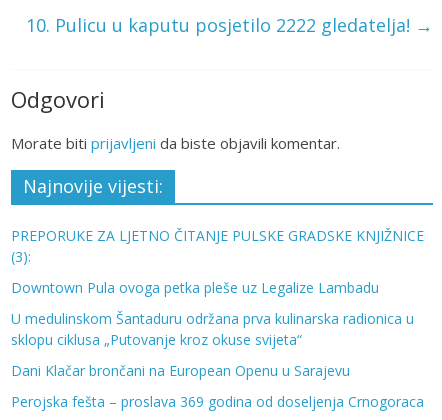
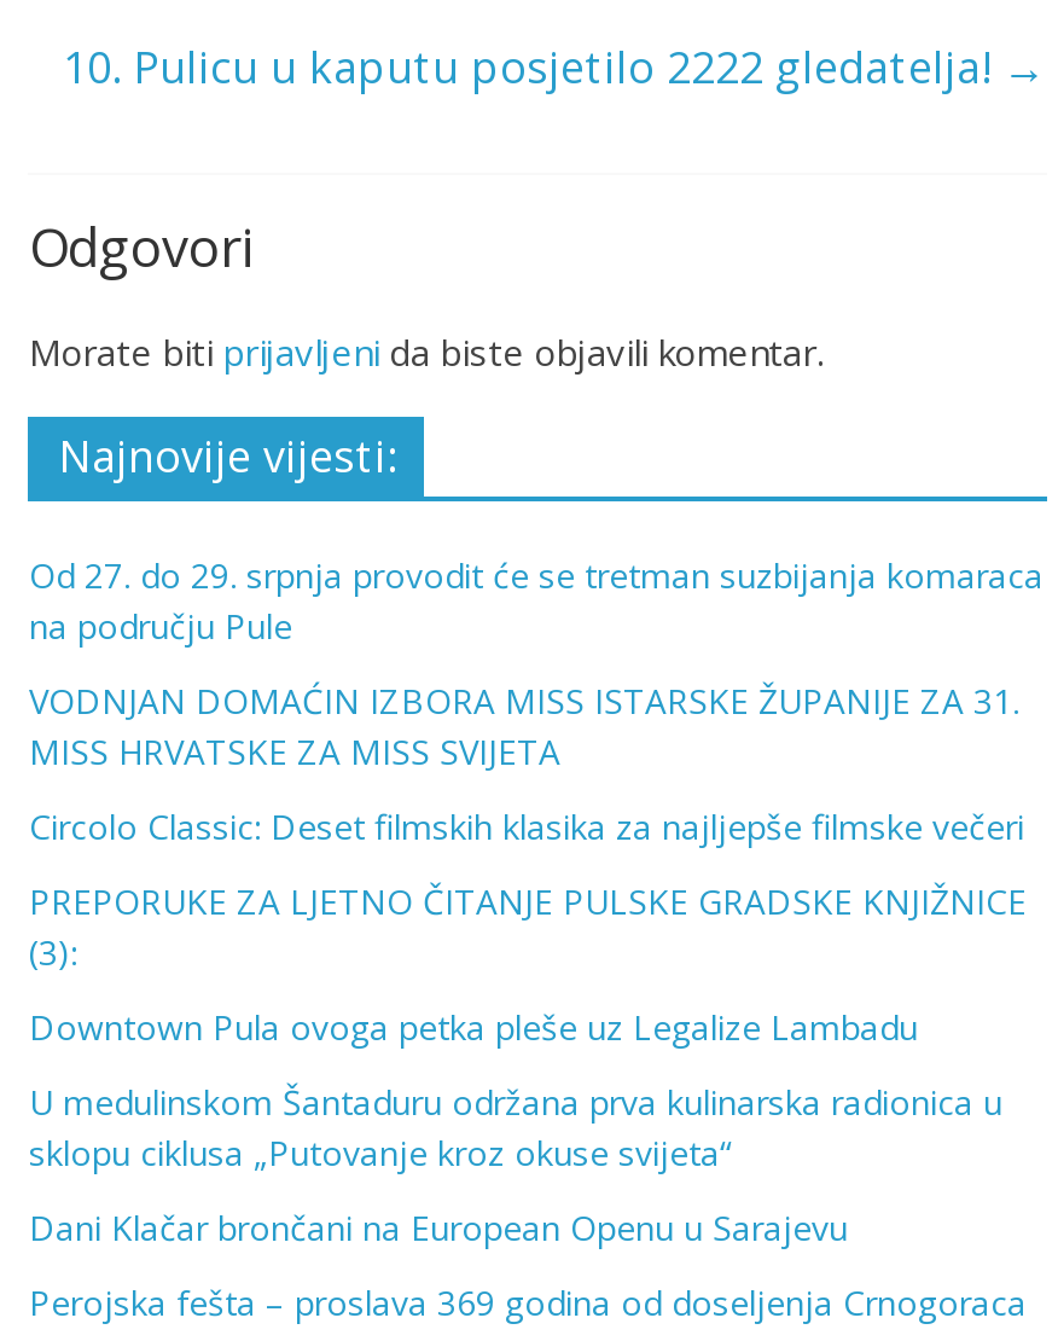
none -> [29,553,1043,850] Od 27. do 29. srpnja provodit će se tretman suzbijanja komaraca | na području Pule | VODNJAN DOMAĆIN IZBORA MISS ISTARSKE ŽUPANIJE ZA 31. | MISS HRVATSKE ZA MISS SVIJETA | Circolo Classic: Deset filmskih klasika za najljepše filmske večeri

